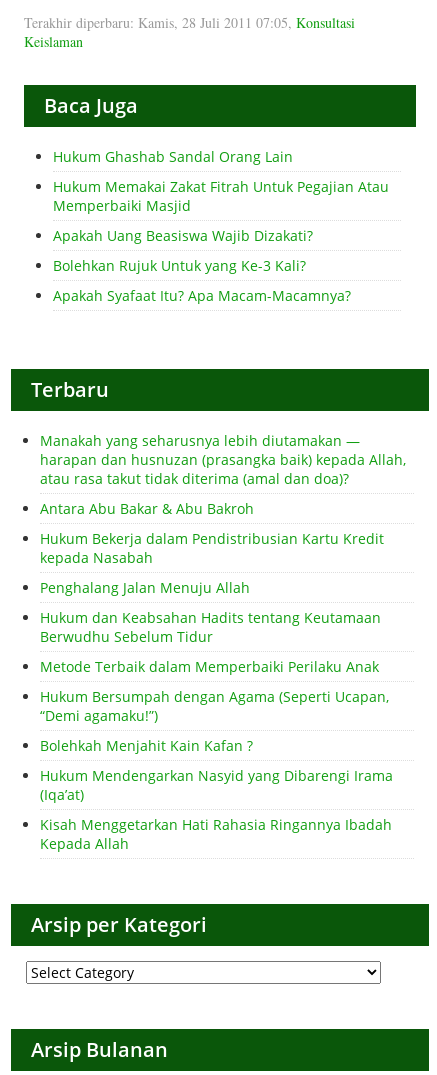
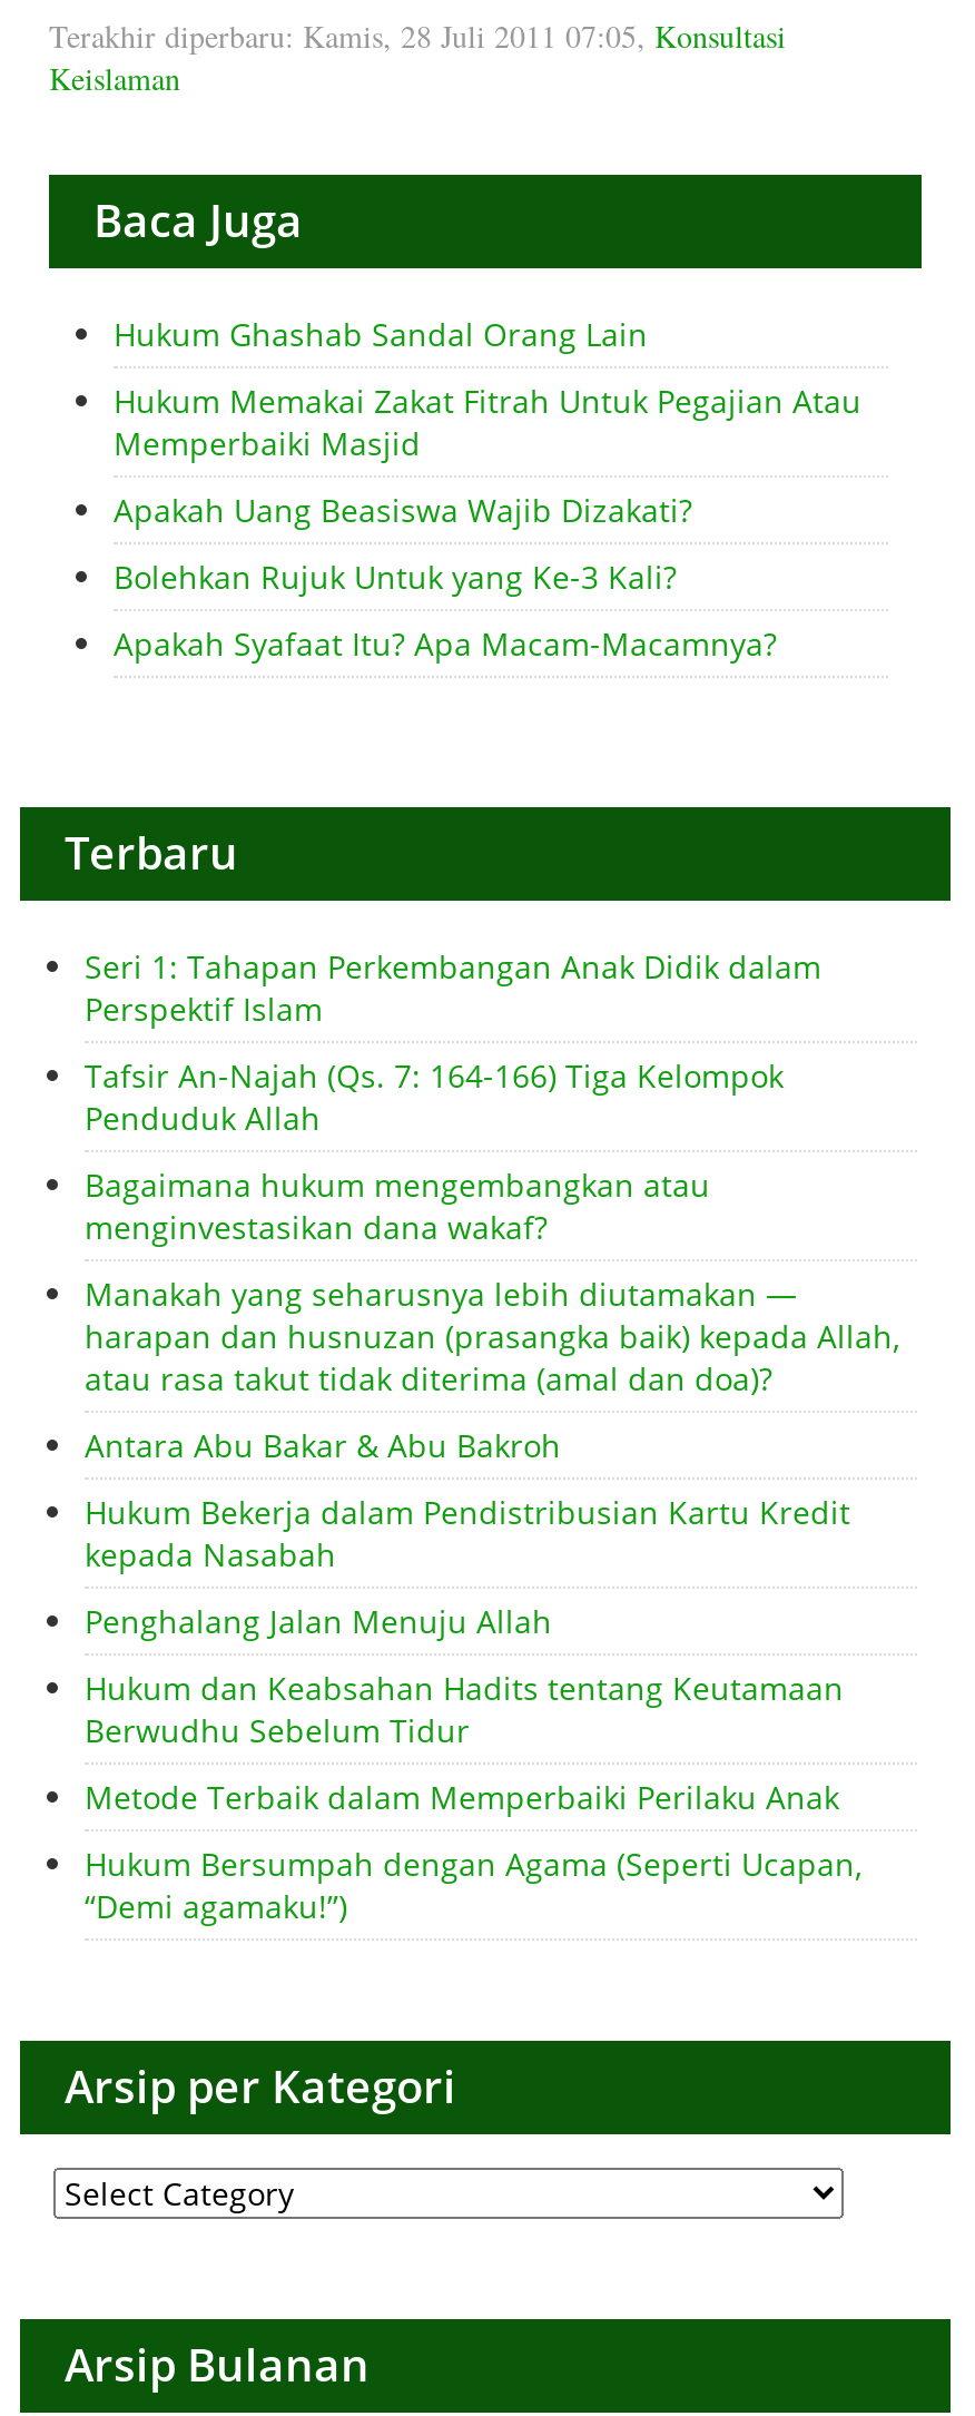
none -> [85,946,821,1249] Seri 1: Tahapan Perkembangan Anak Didik dalam | Perspektif Islam | Tafsir An-Najah (Qs. 7: 164-166) Tiga Kelompok | Penduduk Allah | Bagaimana hukum mengembangkan atau | menginvestasikan dana wakaf?
moved [40,431,406,725] -> [85,1273,899,1928]: Manakah yang seharusnya lebih diutamakan — | harapan dan husnuzan (prasangka baik) kepada Allah, | atau rasa takut tidak diterima (amal dan doa)? | ... | Hukum Bersumpah dengan Agama (Seperti Ucapan, | “Demi agamaku!”)
[40,736,393,853] Bolehkah Menjahit Kain Kafan ? | Hukum Mendengarkan Nasyid yang Dibarengi Irama | (Iqa’at) | Kisah Menggetarkan Hati Rahasia Ringannya Ibadah | Kepada Allah -> none

